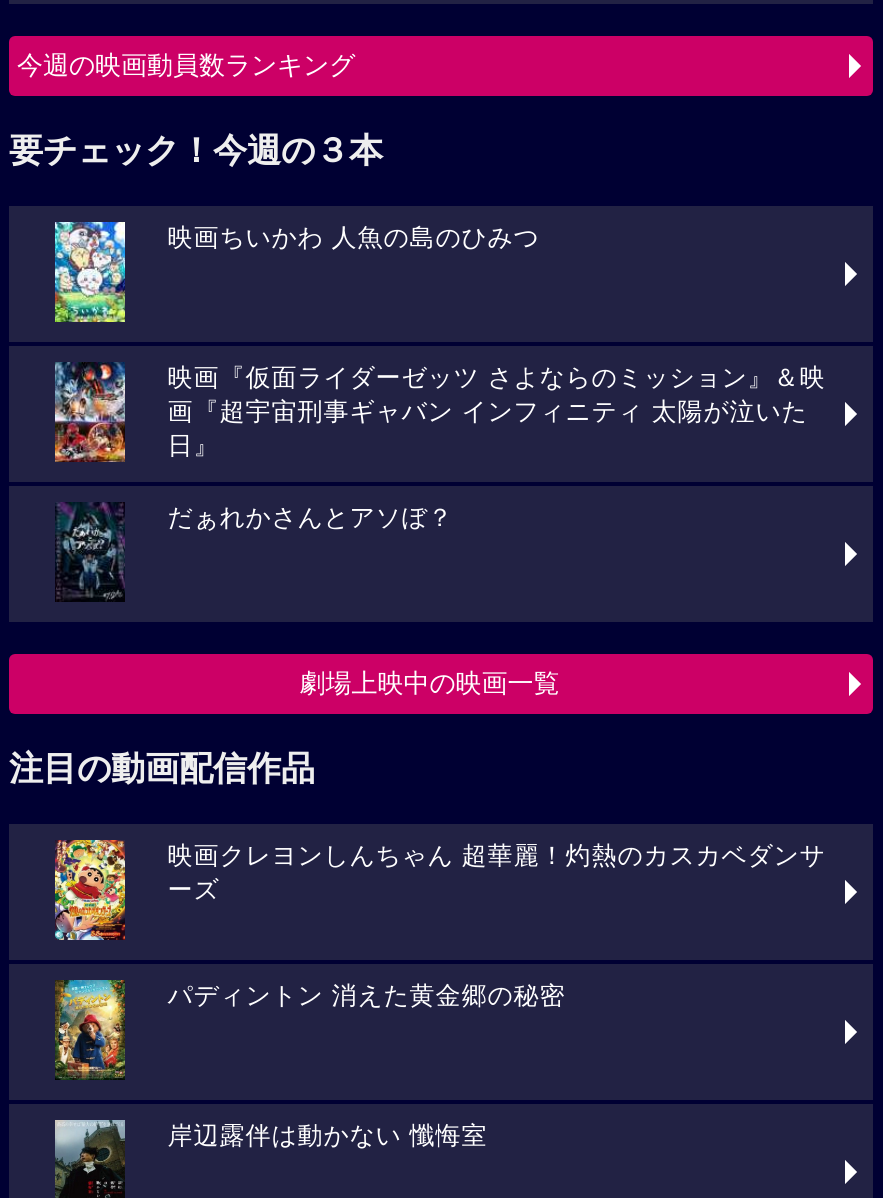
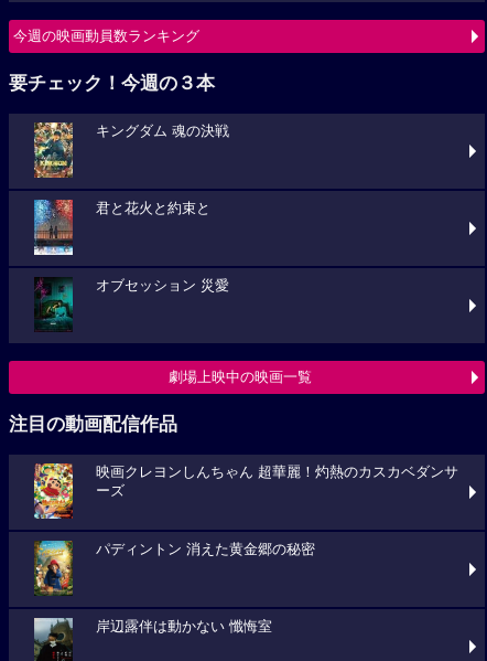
[53,220,540,324] [image] | 映画ちいかわ 人魚の島のひみつ -> [33,121,230,179] [image] | キングダム 魂の決戦
[53,362,826,462] [image] | 映画『仮面ライダーゼッツ さよならのミッション』＆映 | 画『超宇宙刑事ギャバン インフィニティ 太陽が泣いた | 日』 -> [33,199,211,256] [image] | 君と花火と約束と
[57,502,454,598] [image] | だぁれかさんとアソぼ？ -> [34,277,230,329] [image] | オブセッション 災愛

